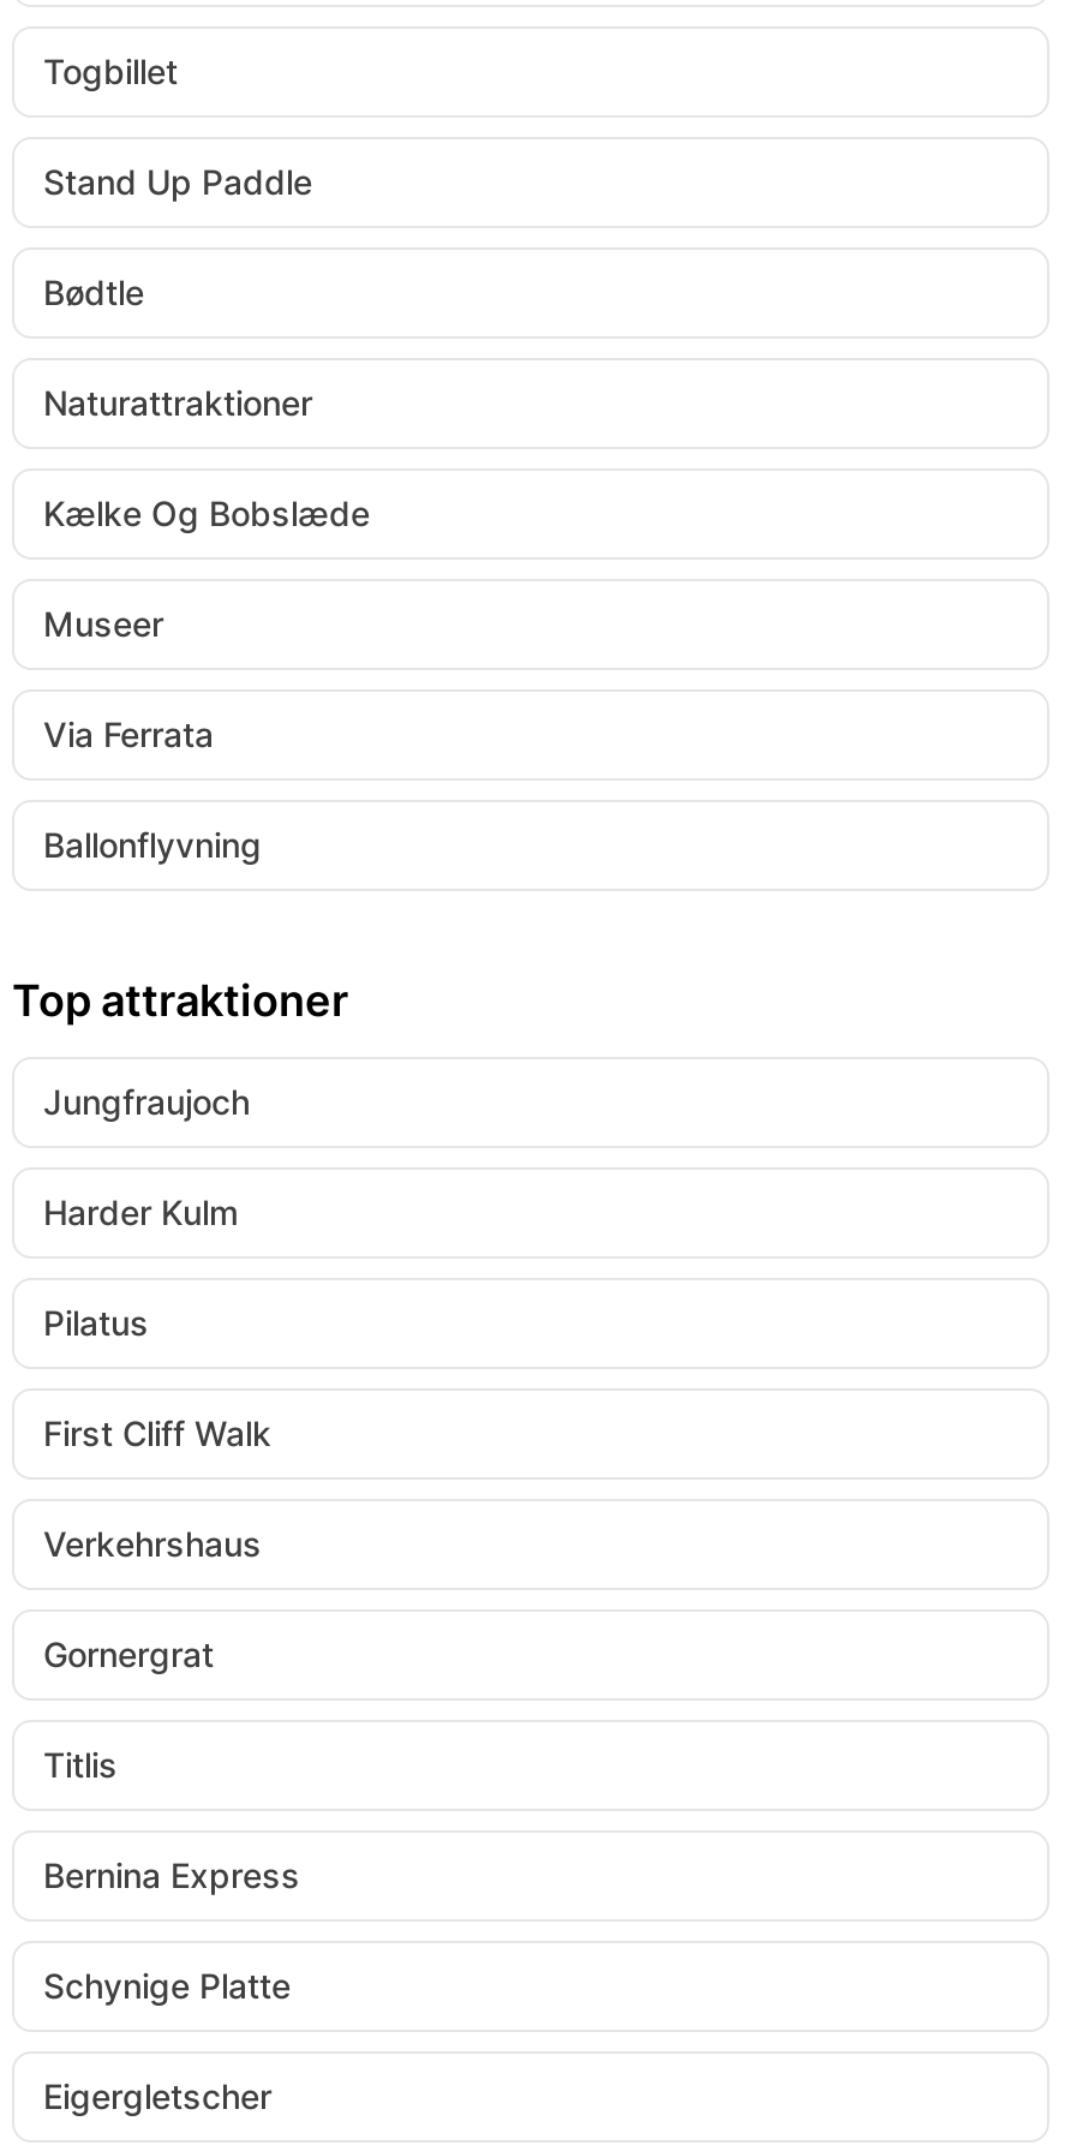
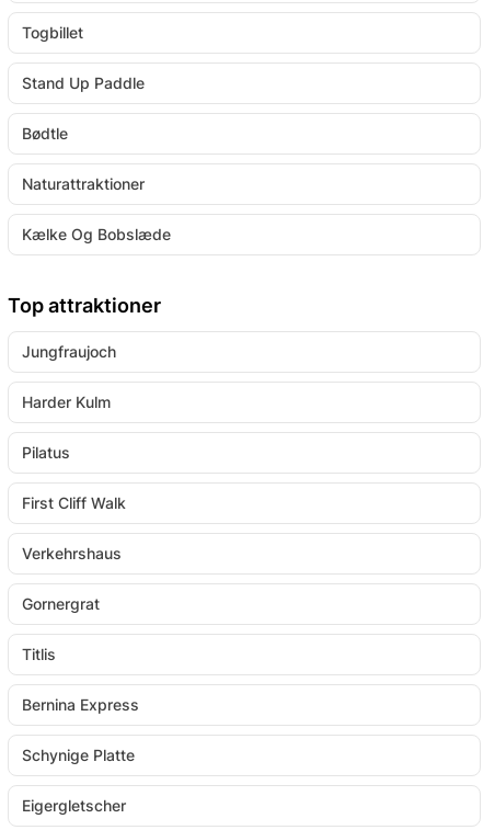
[43,603,262,865] Museer | Via Ferrata | Ballonflyvning -> none

